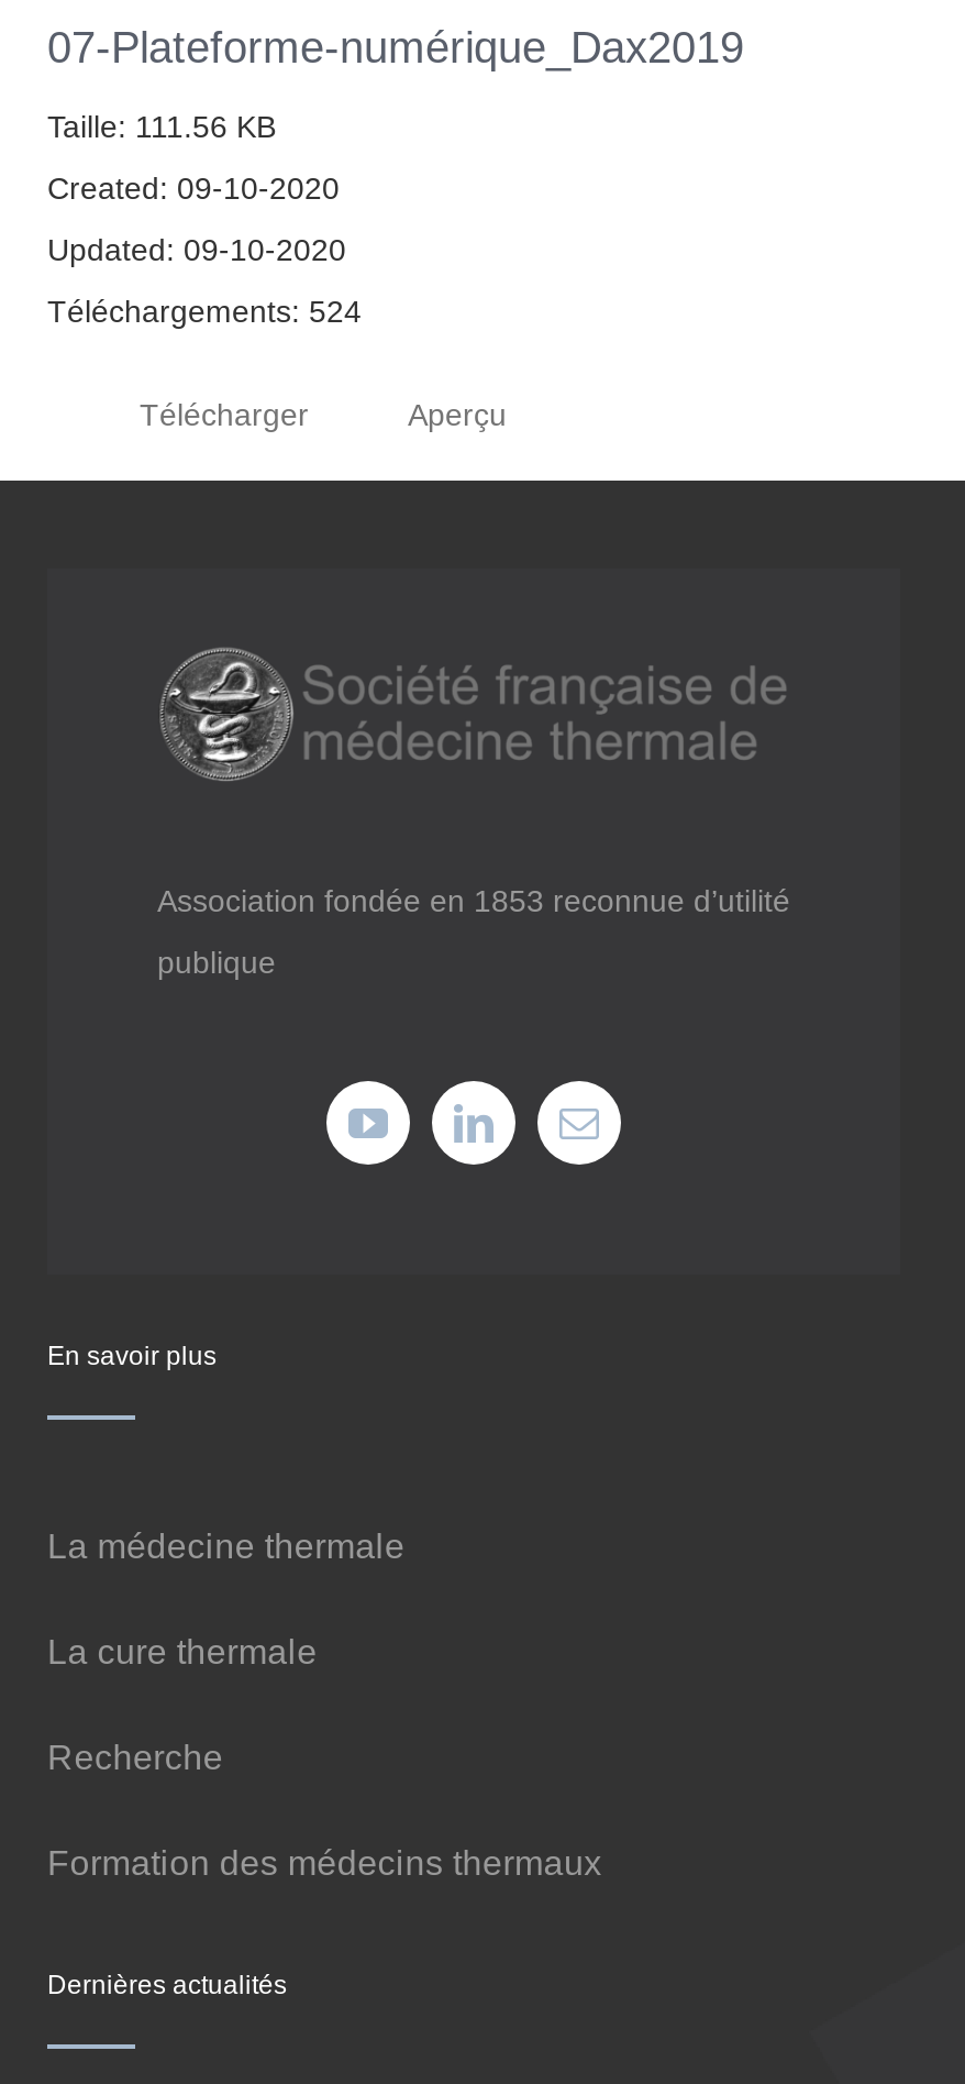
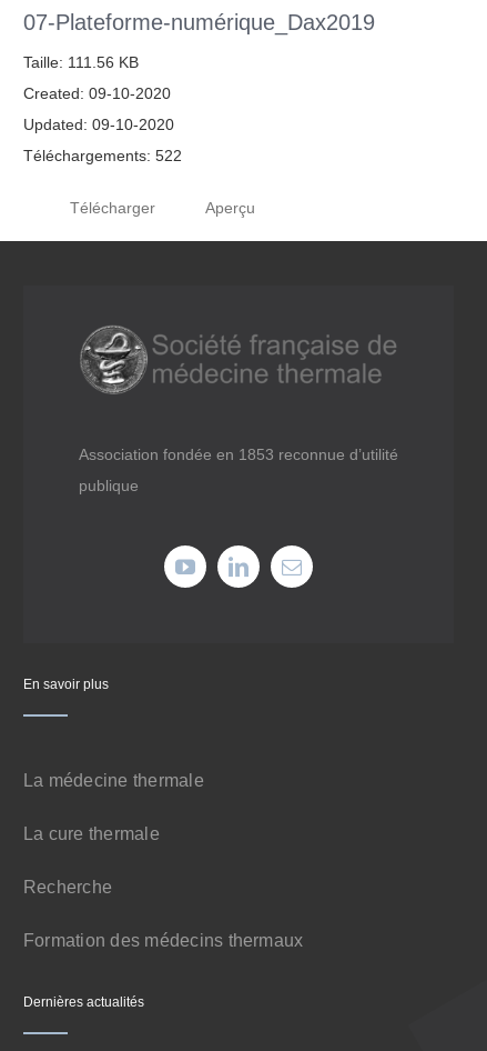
[47,294,362,329] Téléchargements: 524 -> [23,147,182,164] Téléchargements: 522

